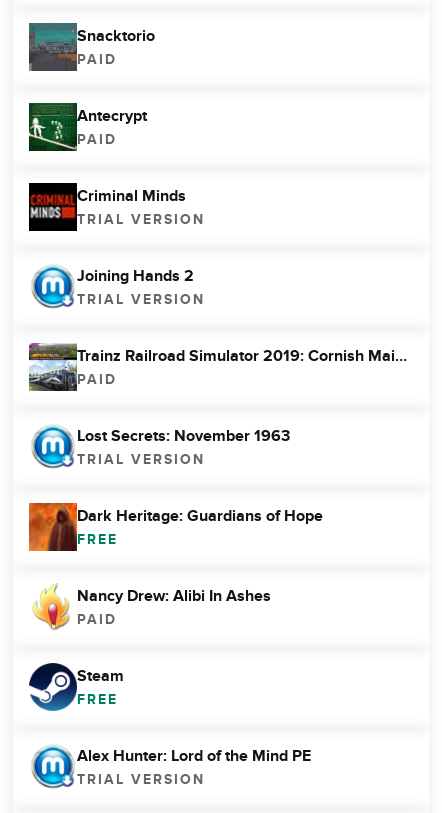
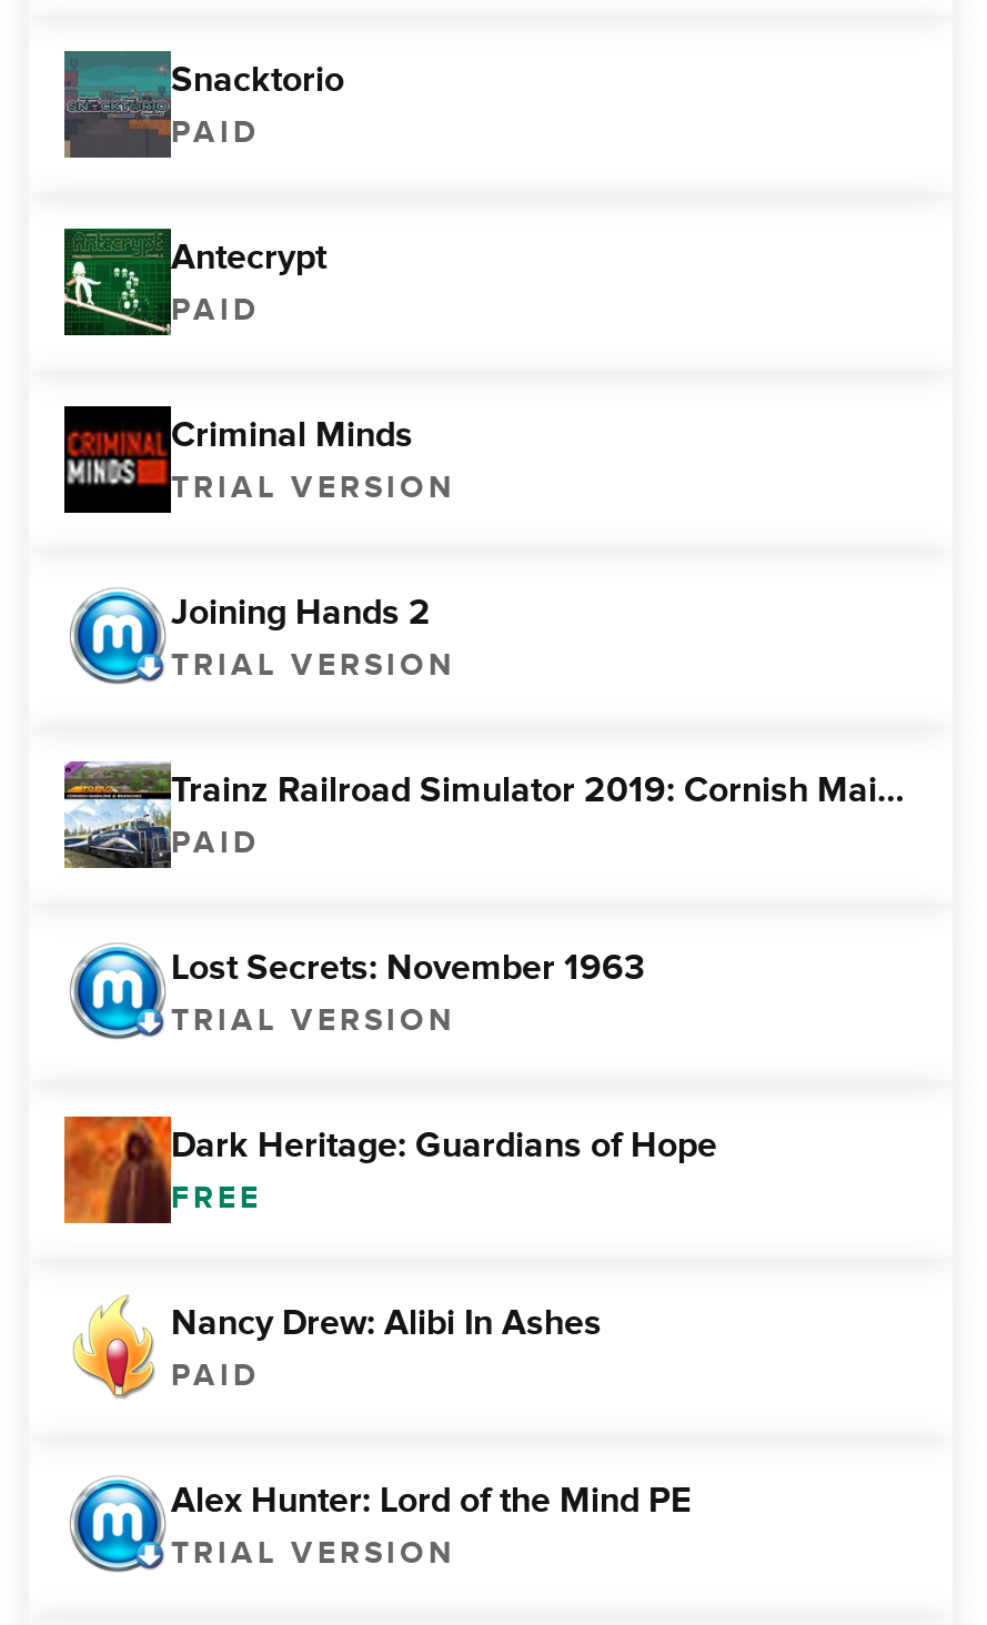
[28,662,124,712] [image] | Steam | FREE -> none

